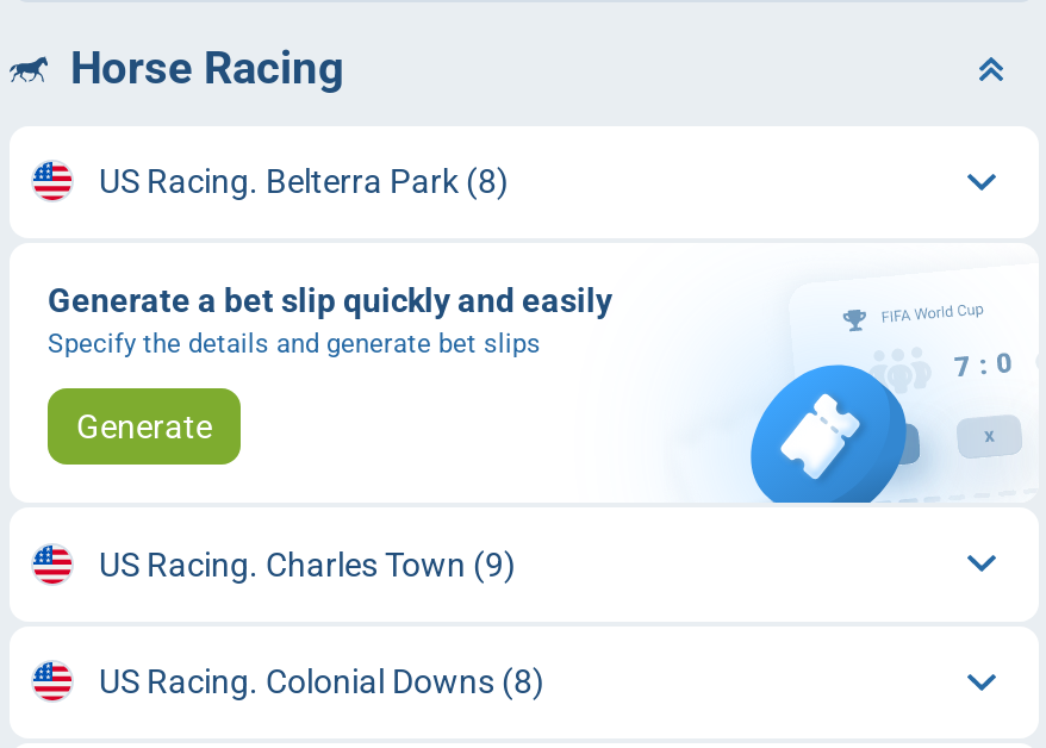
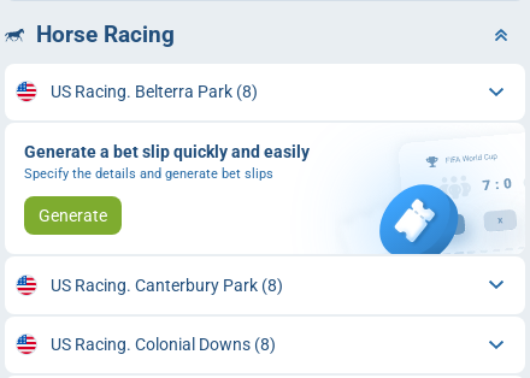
[99,545,516,583] US Racing. Charles Town (9) -> [50,275,282,295] US Racing. Canterbury Park (8)

